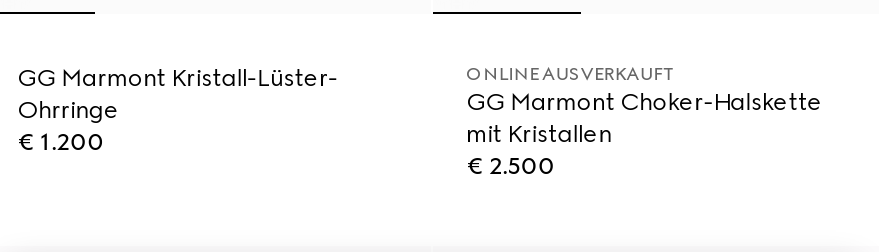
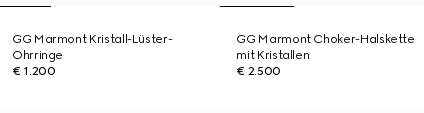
[466,62,672,84] ONLINE AUSVERKAUFT -> none

